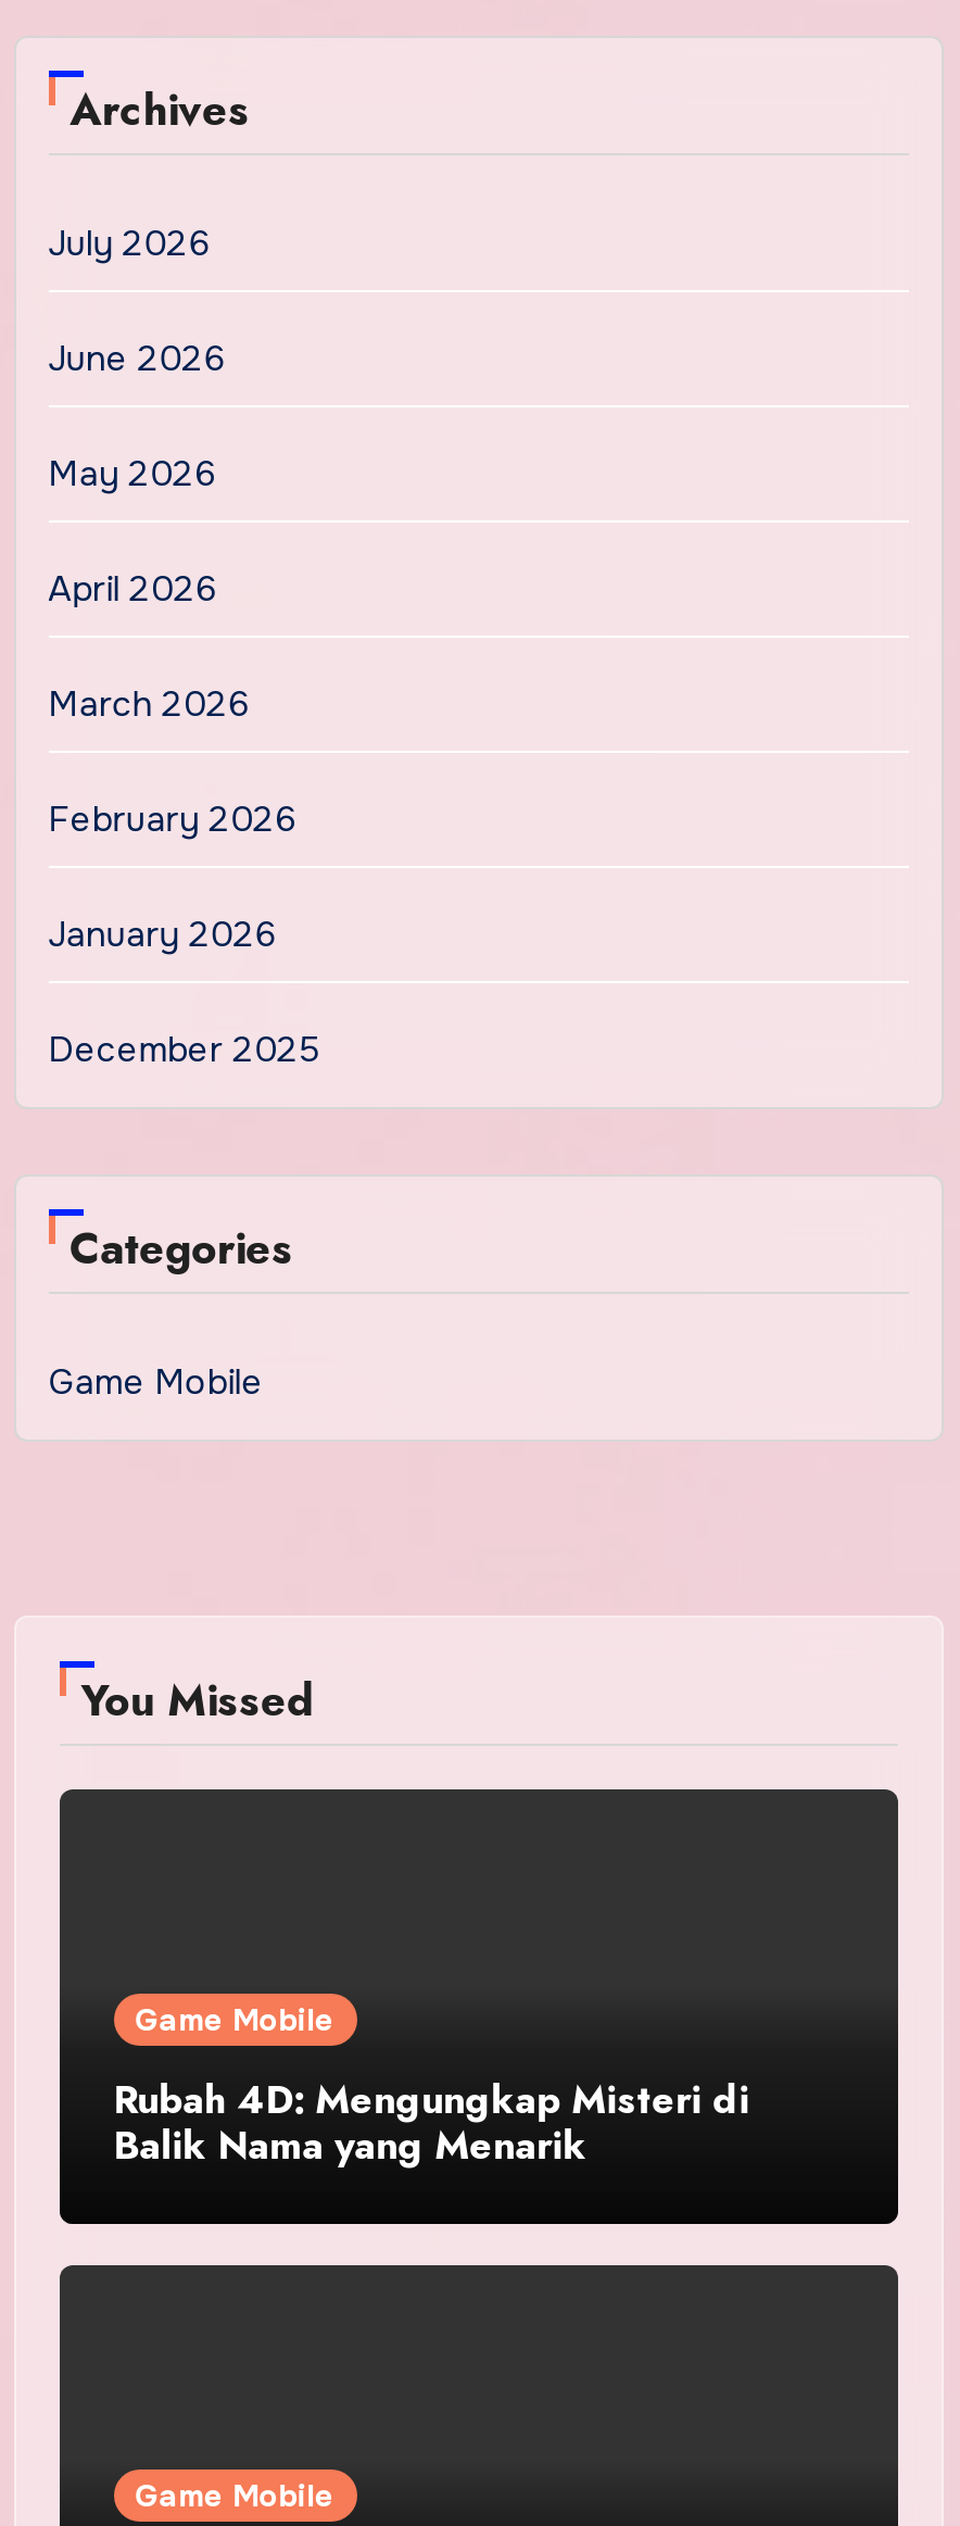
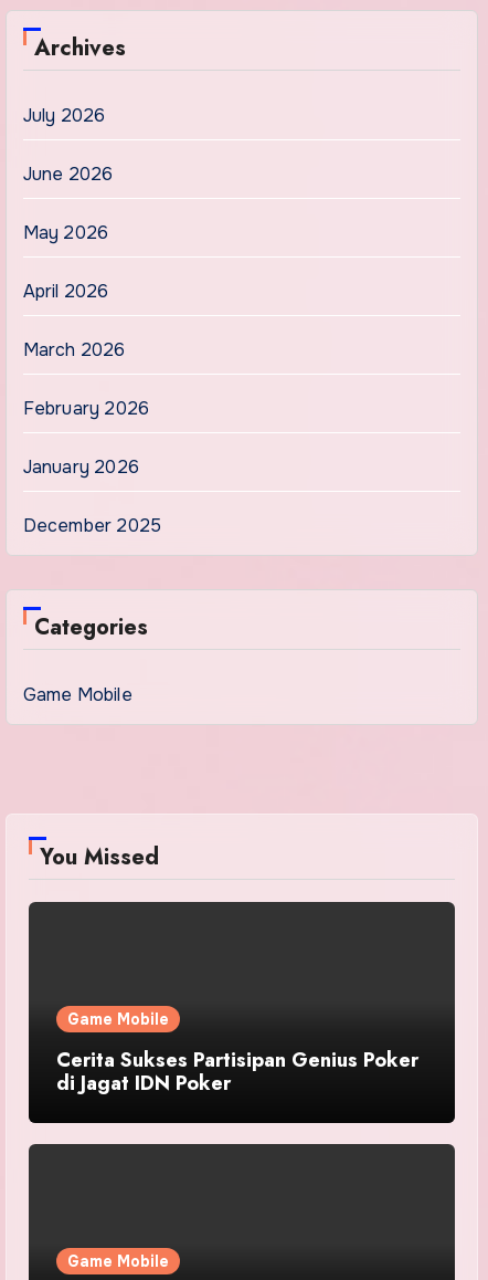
[113,2071,750,2174] Rubah 4D: Mengungkap Misteri di | Balik Nama yang Menarik -> [56,1045,418,1097] Cerita Sukses Partisipan Genius Poker | di Jagat IDN Poker

